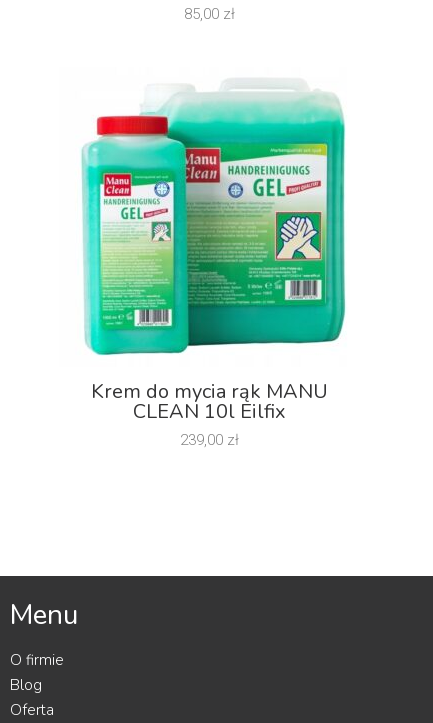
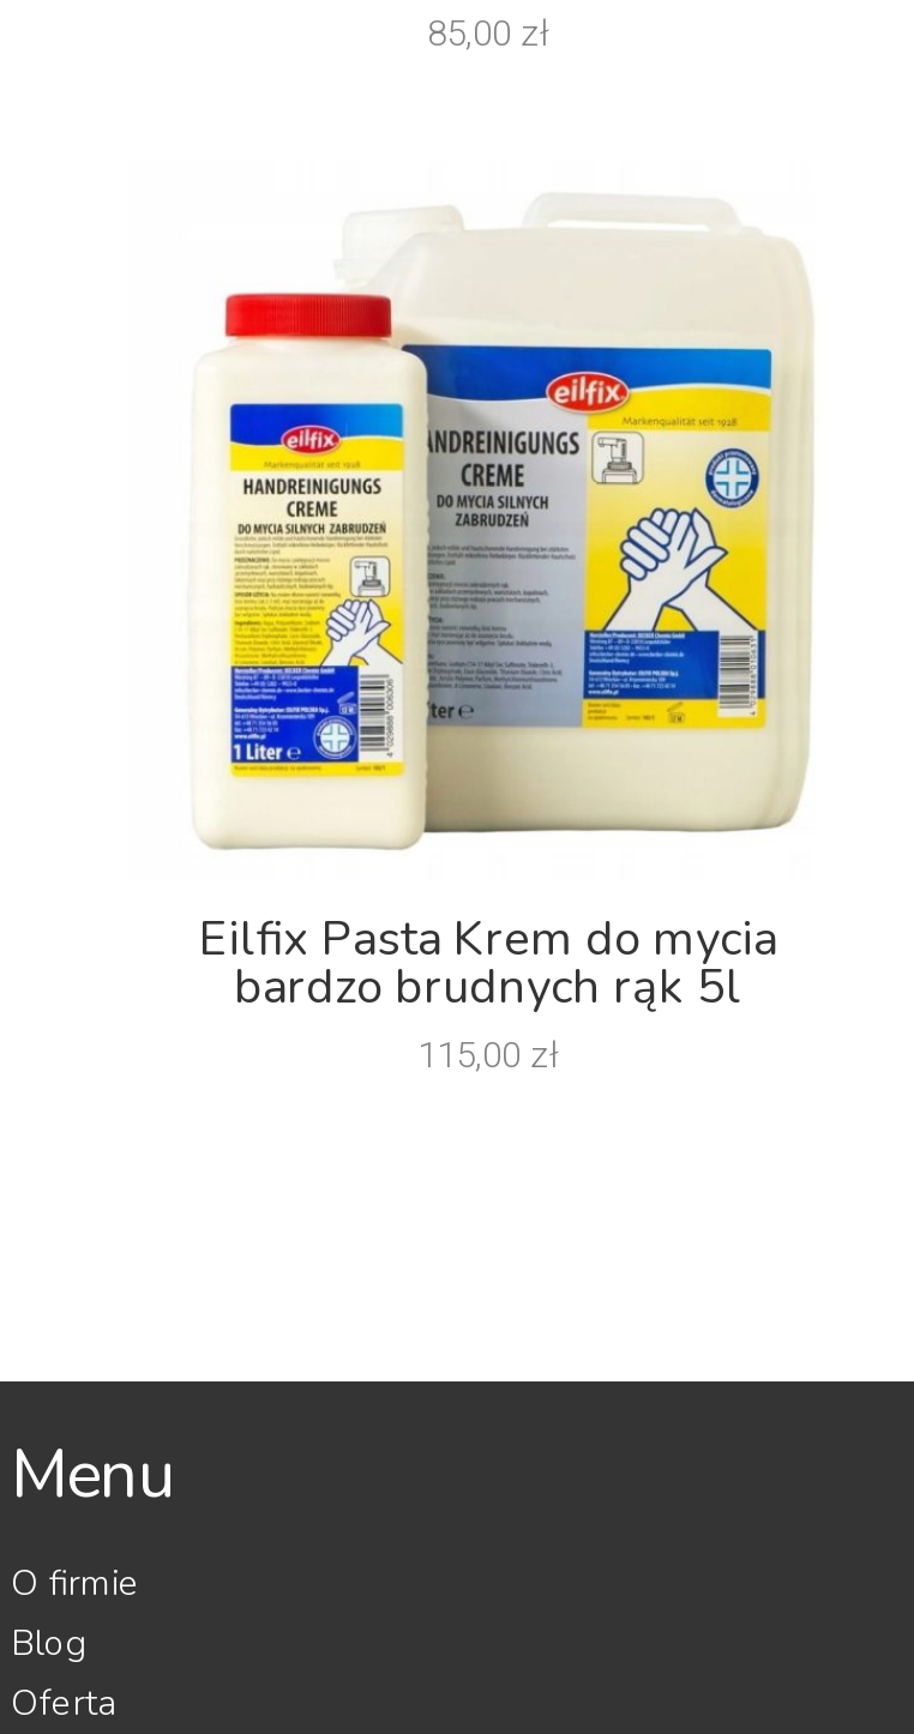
[81,93,346,449] [image] | Krem do mycia rąk MANU | CLEAN 10l Eilfix | 239,00 zł -> [184,223,814,1076] [image] | Eilfix Pasta Krem do mycia | bardzo brudnych rąk 5l | 115,00 zł

